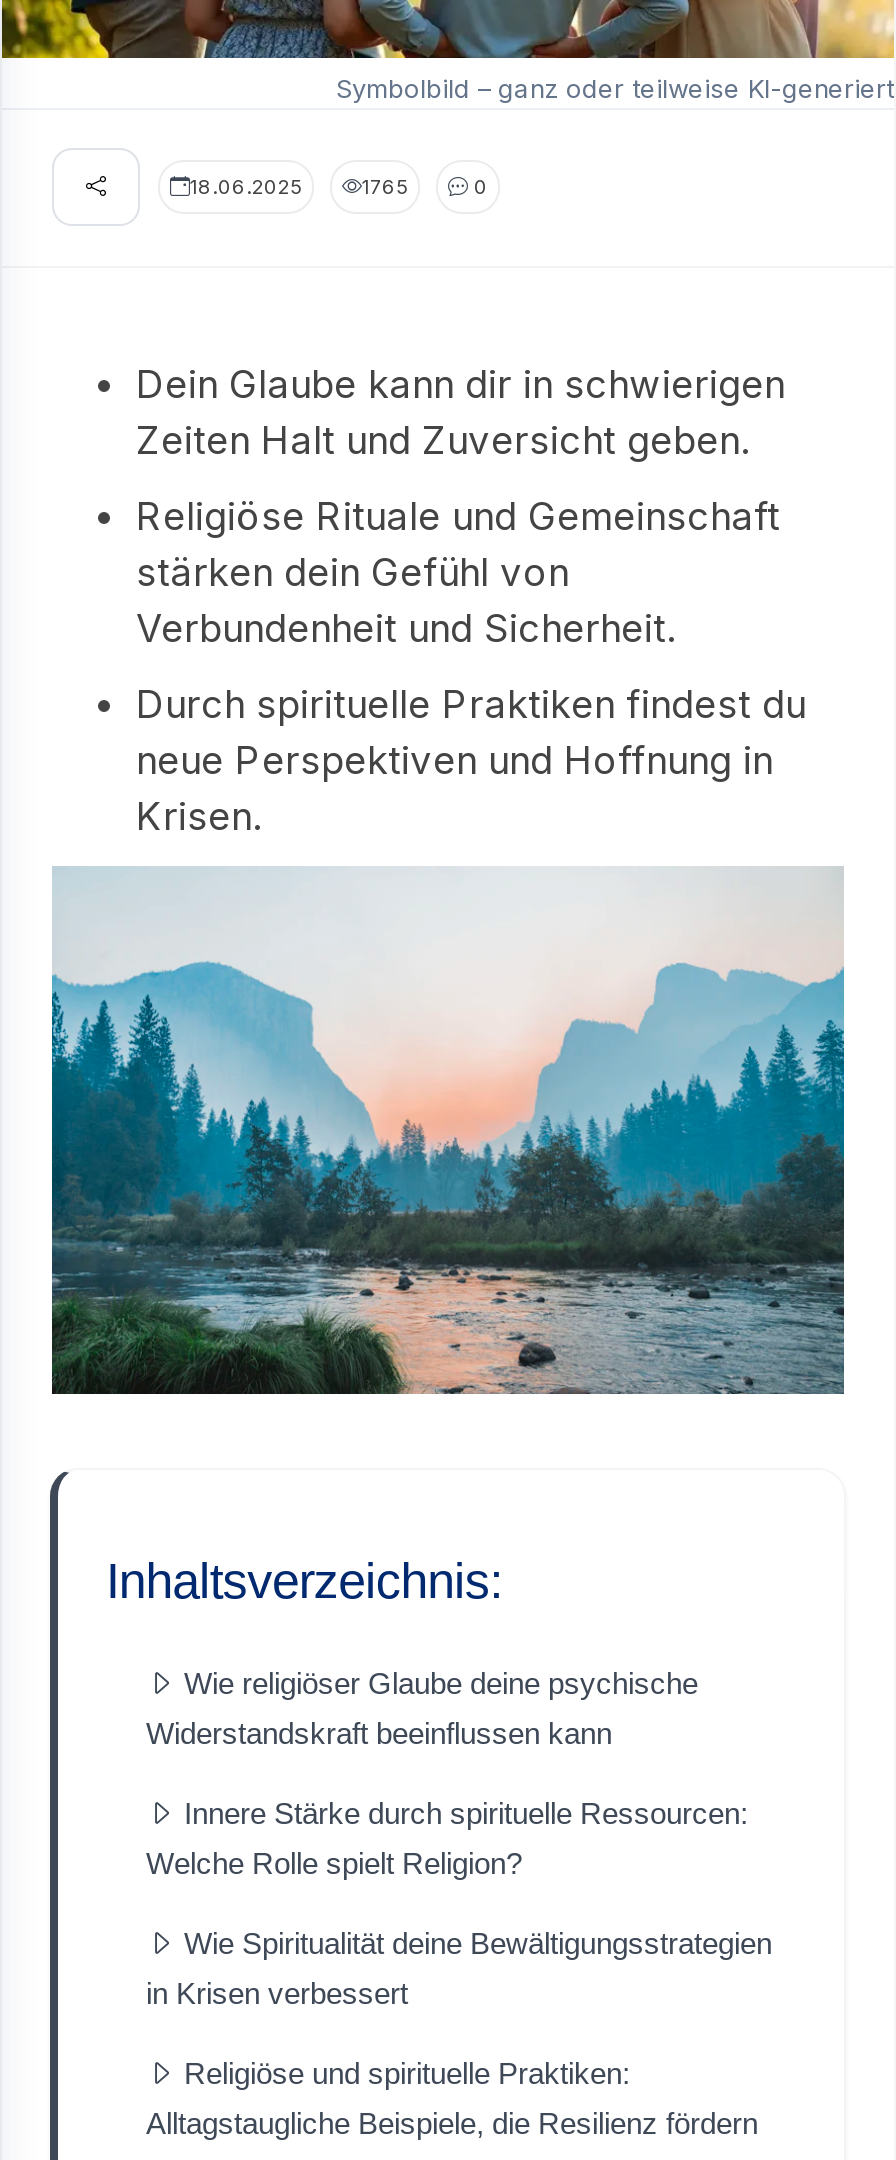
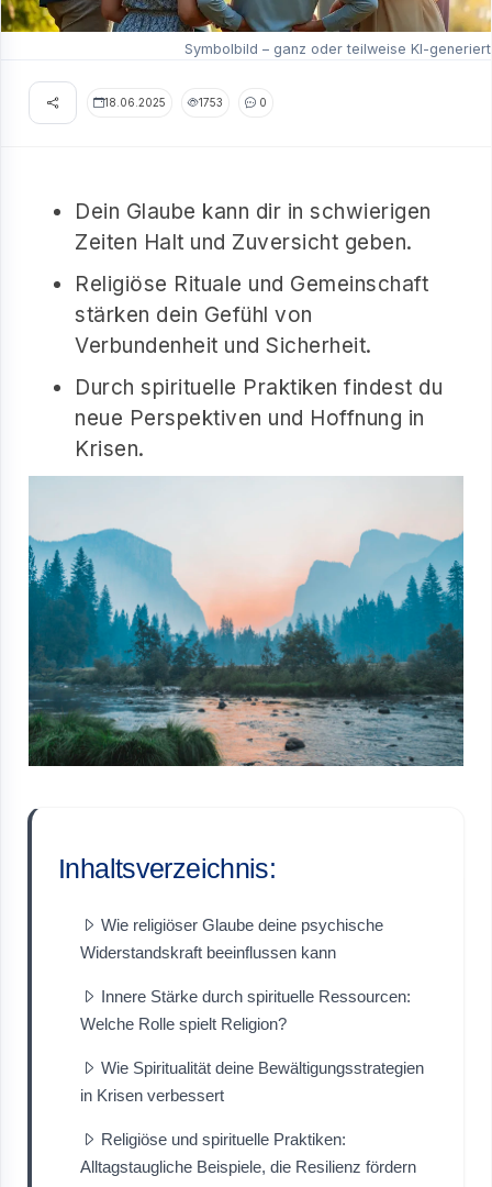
[362,174,408,198] 1765 -> [199,96,223,109] 1753

